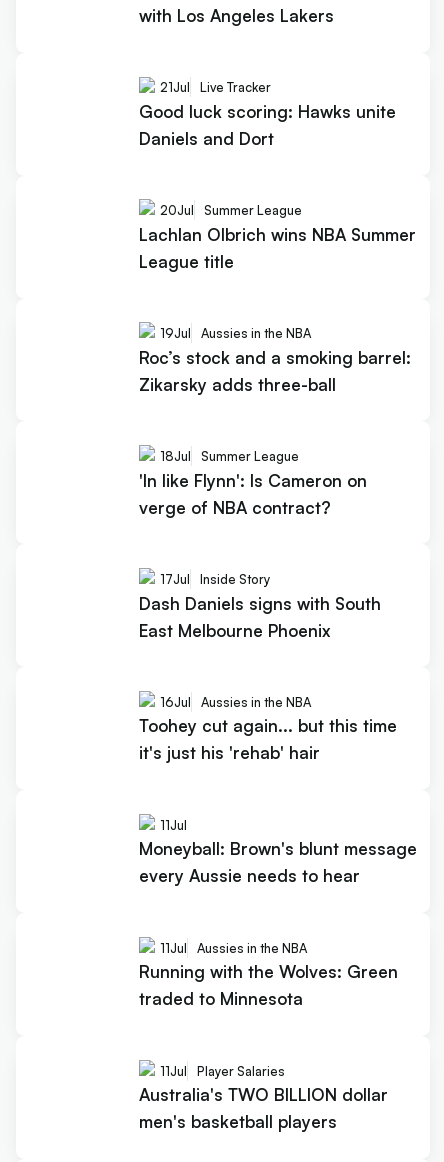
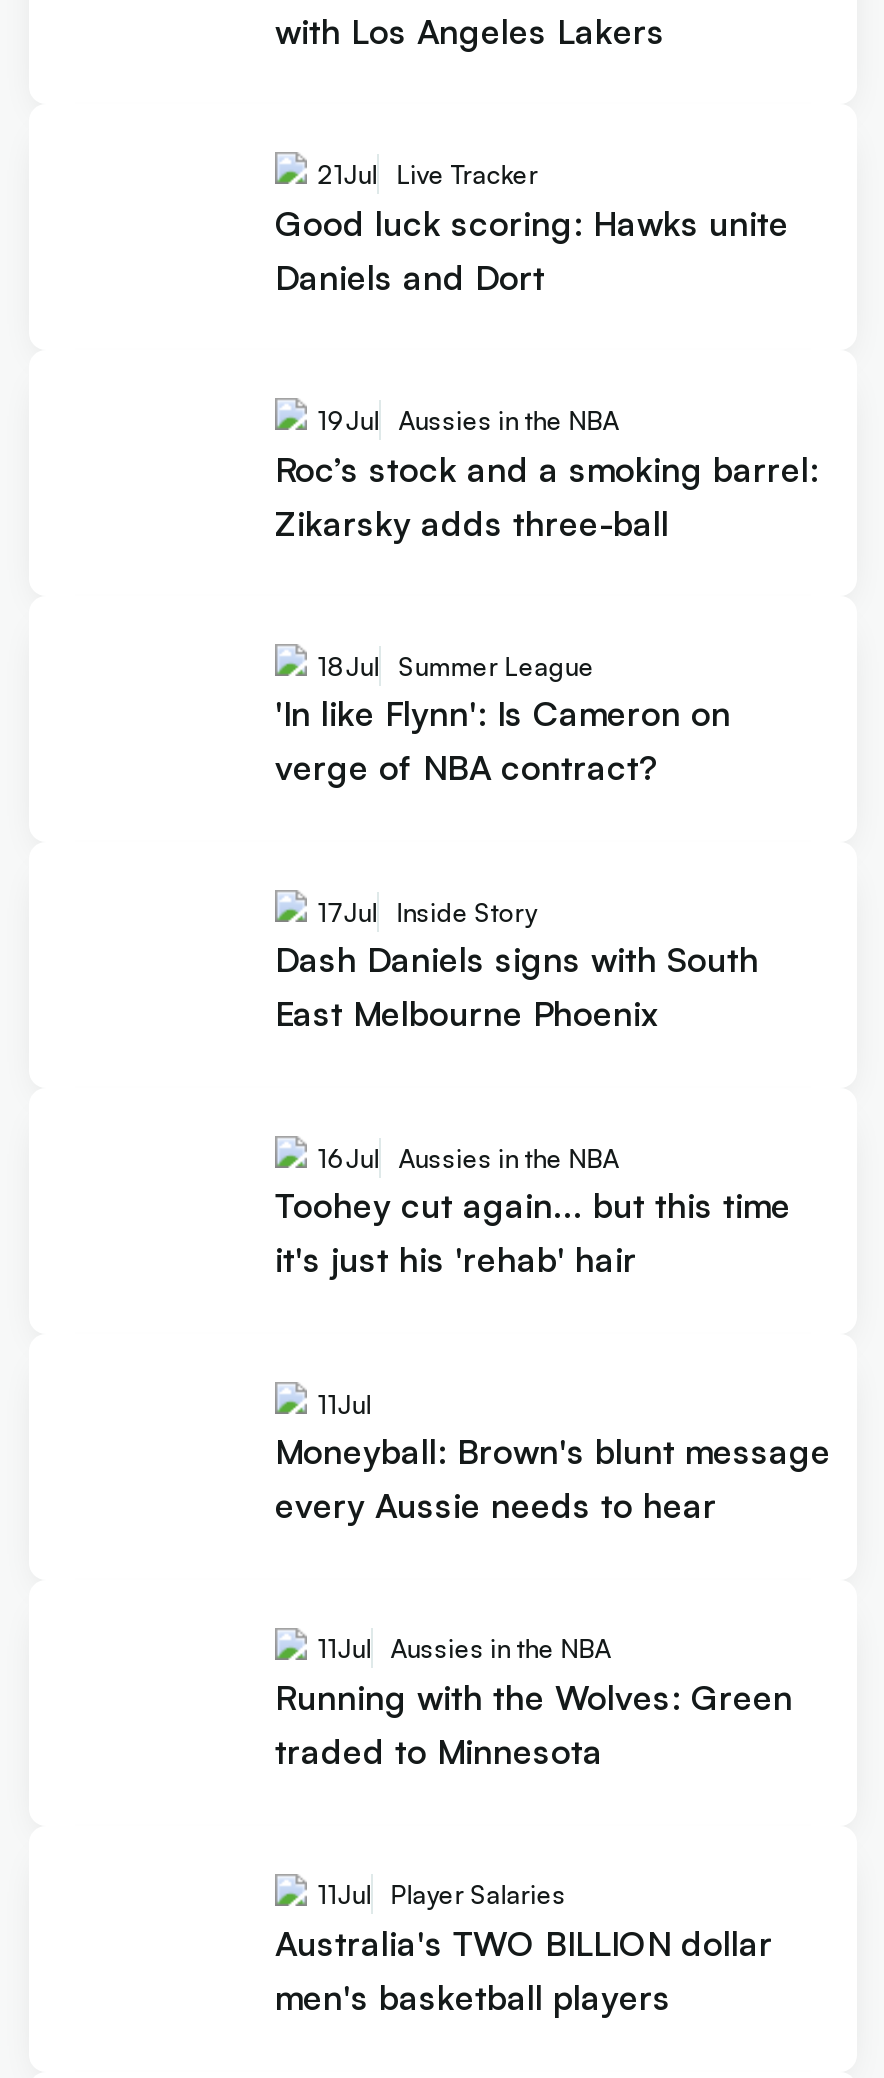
[139,202,416,272] 20Jul Summer League | Lachlan Olbrich wins NBA Summer | League title -> none

